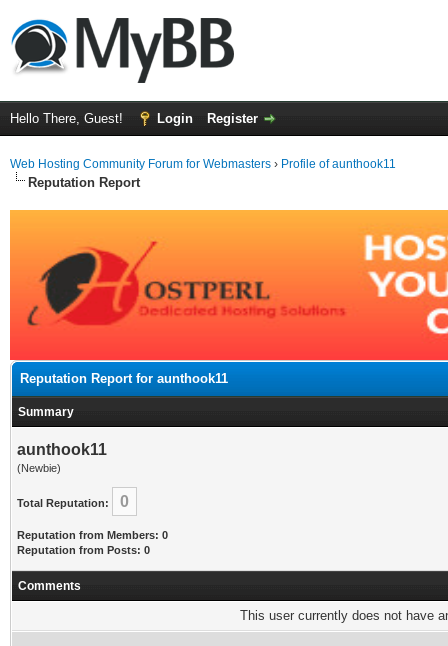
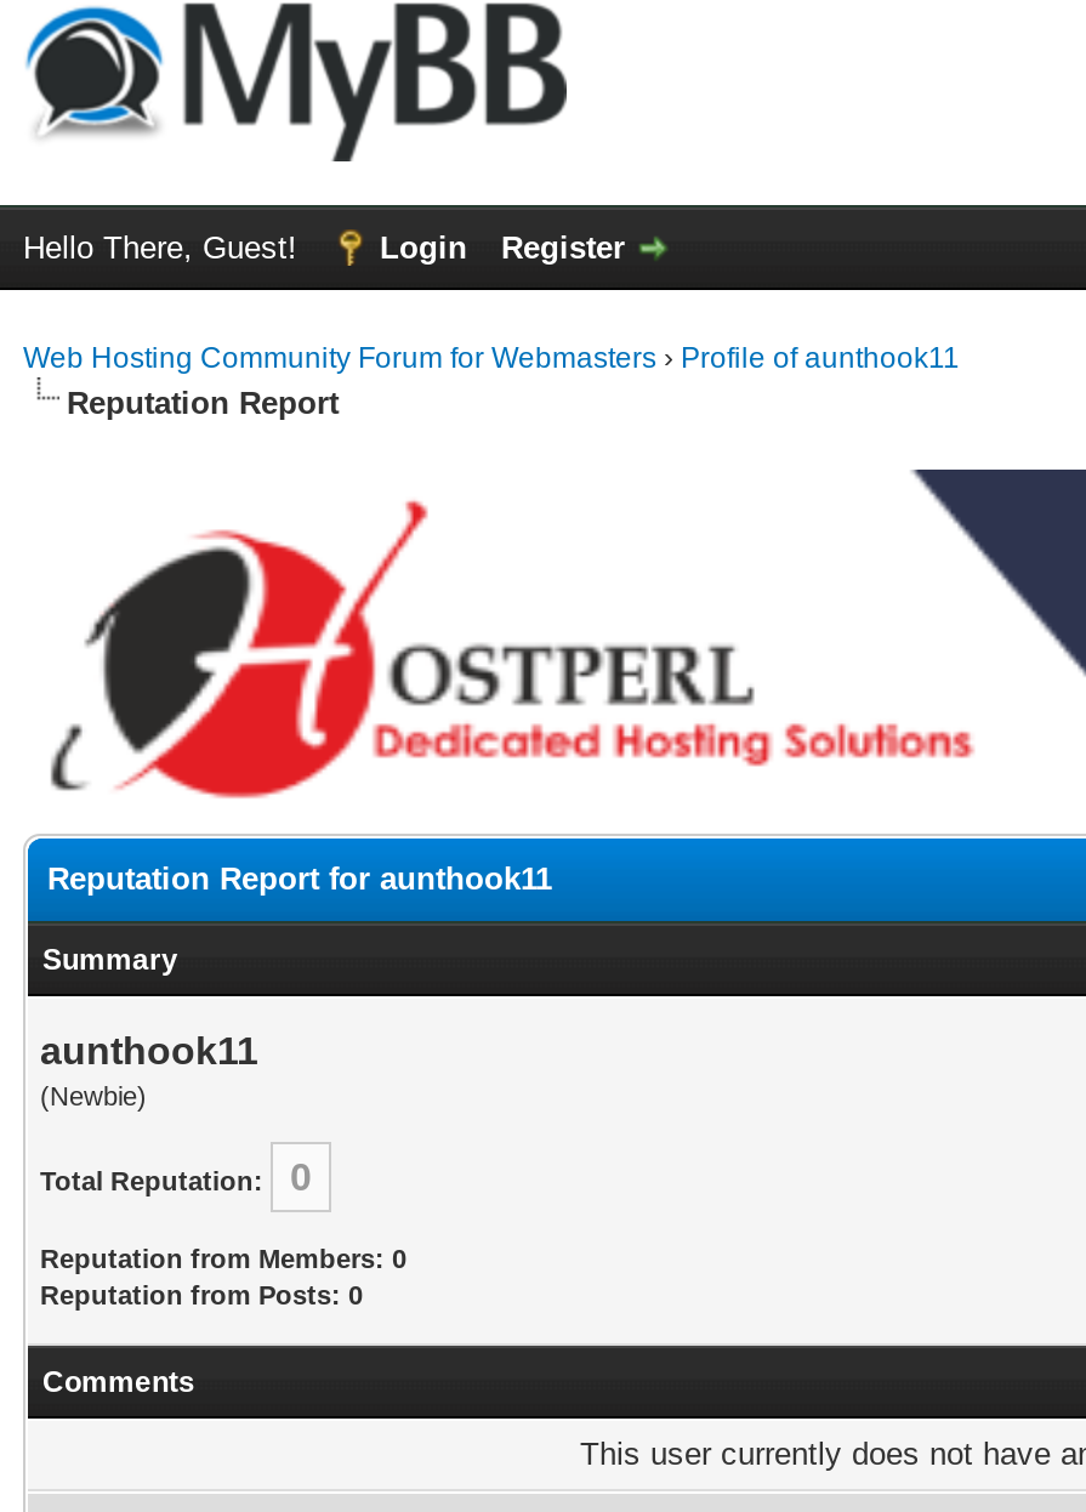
[9,209,445,361] [image] -> [23,467,1079,836] [image]

